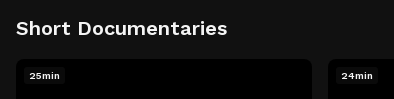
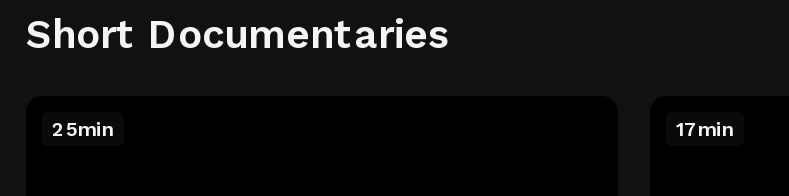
[341,69,373,80] 24min -> [676,117,734,139] 17min

